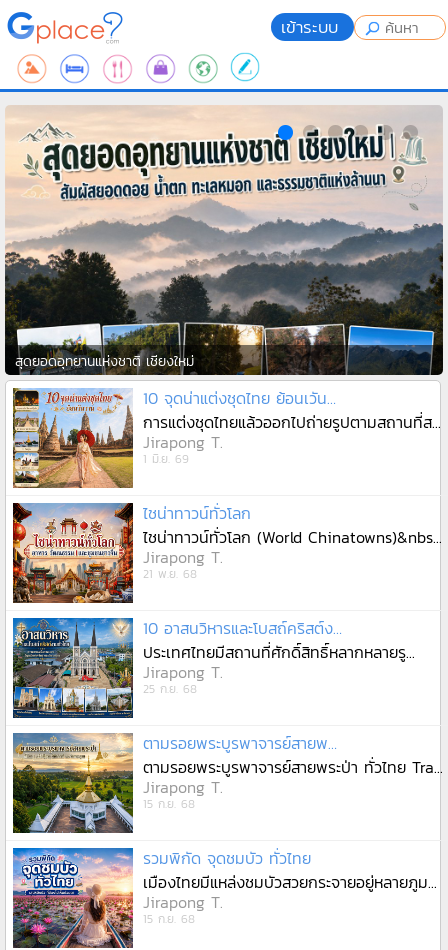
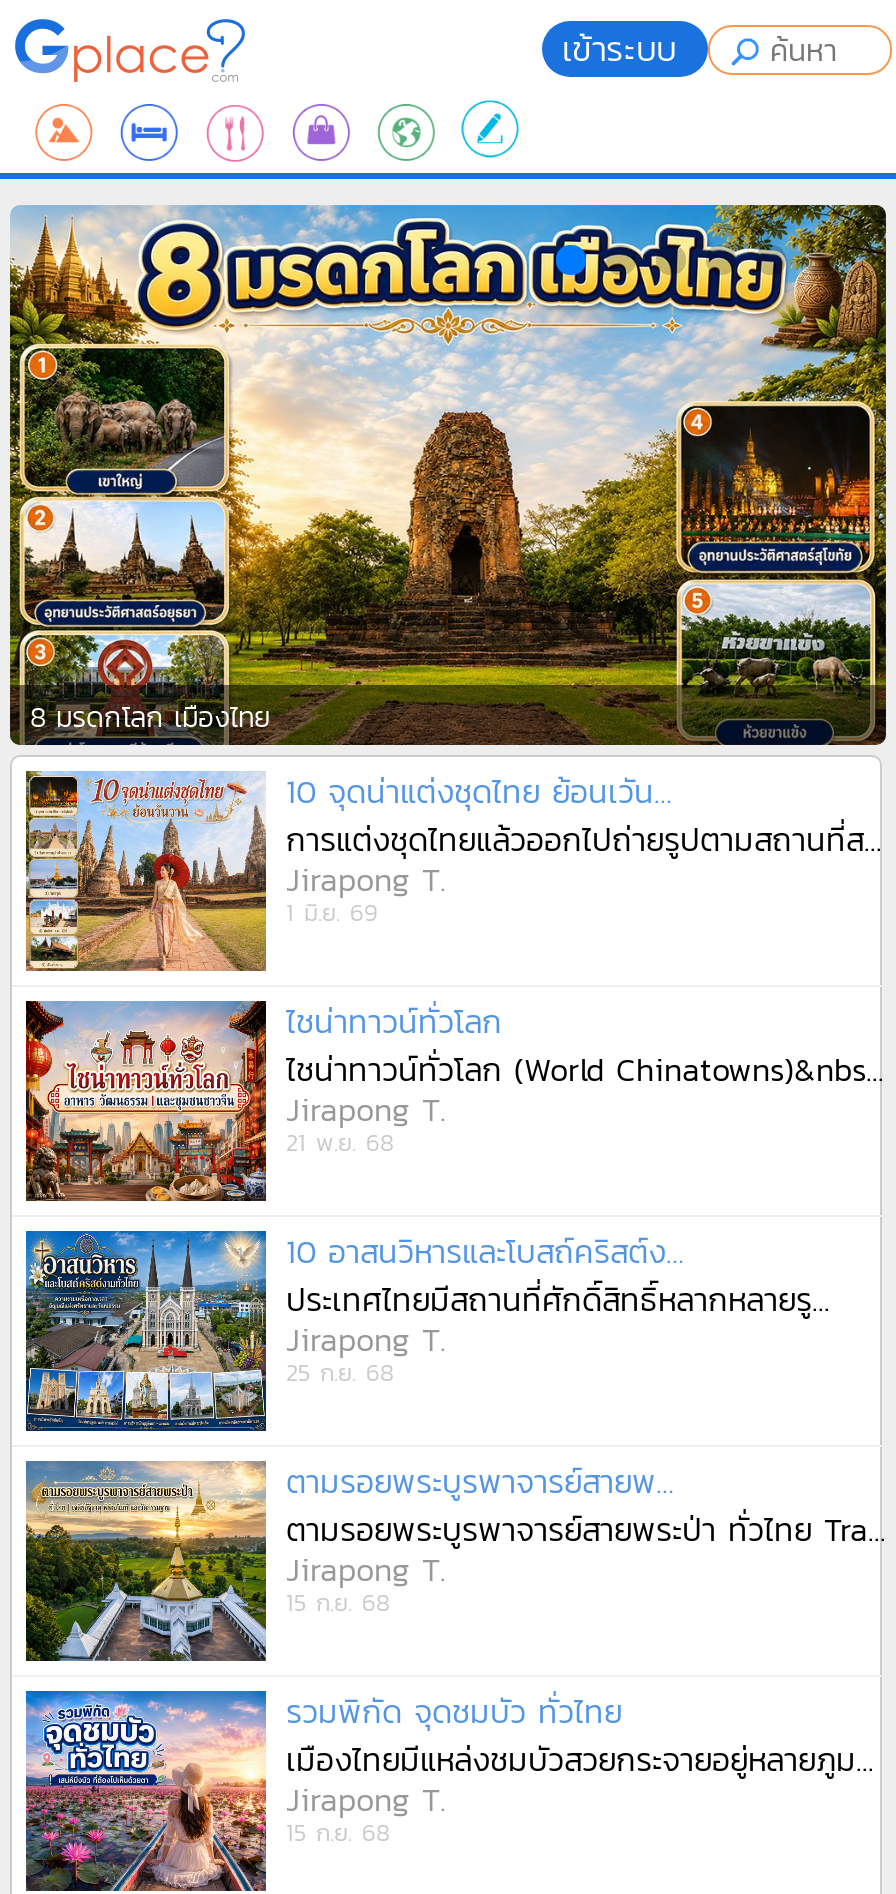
[4,105,443,375] [image] | สุดยอดอุทยานแห่งชาติ เชียงใหม่ -> [8,203,888,745] [image] | 8 มรดกโลก เมืองไทย

